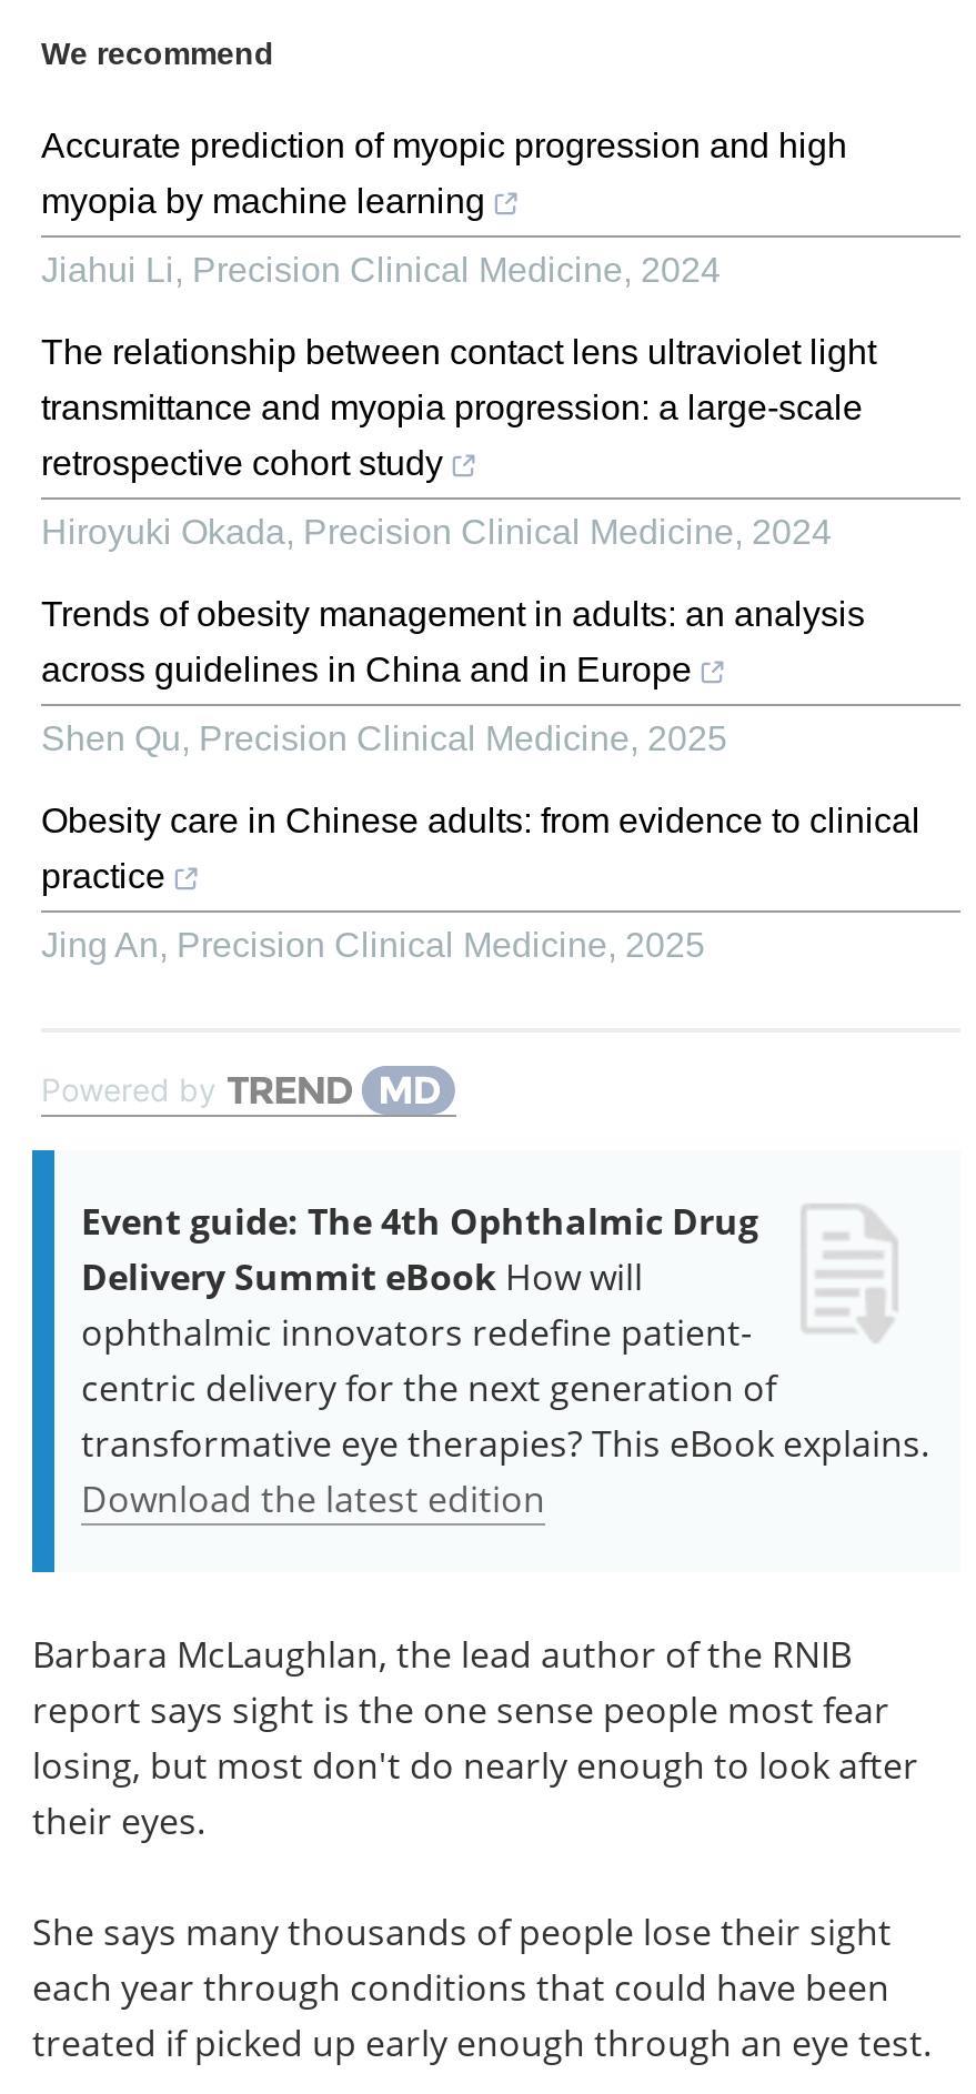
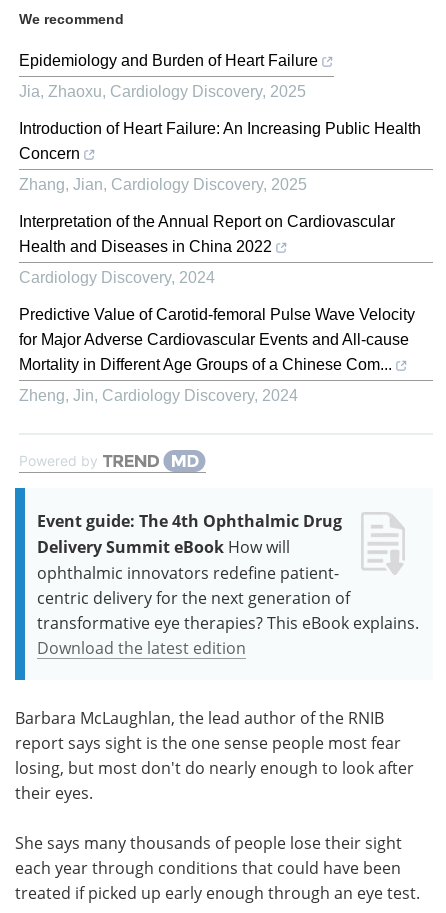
[41,126,920,964] Accurate prediction of myopic progression and high | myopia by machine learning | Jiahui Li, Precision Clinical Medicine, 2024 | The relationship between contact lens ultraviolet light | transmittance and myopia progression: a large-scale | retrospective cohort study | Hiroyuki Okada, Precision Clinical Medicine, 2024 | Trends of obesity management in adults: an analysis | across guidelines in China and in Europe | Shen Qu, Precision Clinical Medicine, 2025 | Obesity care in Chinese adults: from evidence to clinical | practice | Jing An, Precision Clinical Medicine, 2025 -> [19,52,421,404] Epidemiology and Burden of Heart Failure | Jia, Zhaoxu, Cardiology Discovery, 2025 | Introduction of Heart Failure: An Increasing Public Health | Concern | Zhang, Jian, Cardiology Discovery, 2025 | Interpretation of the Annual Report on Cardiovascular | Health and Diseases in China 2022 | Cardiology Discovery, 2024 | Predictive Value of Carotid-femoral Pulse Wave Velocity | for Major Adverse Cardiovascular Events and All-cause | Mortality in Different Age Groups of a Chinese Com... | Zheng, Jin, Cardiology Discovery, 2024

